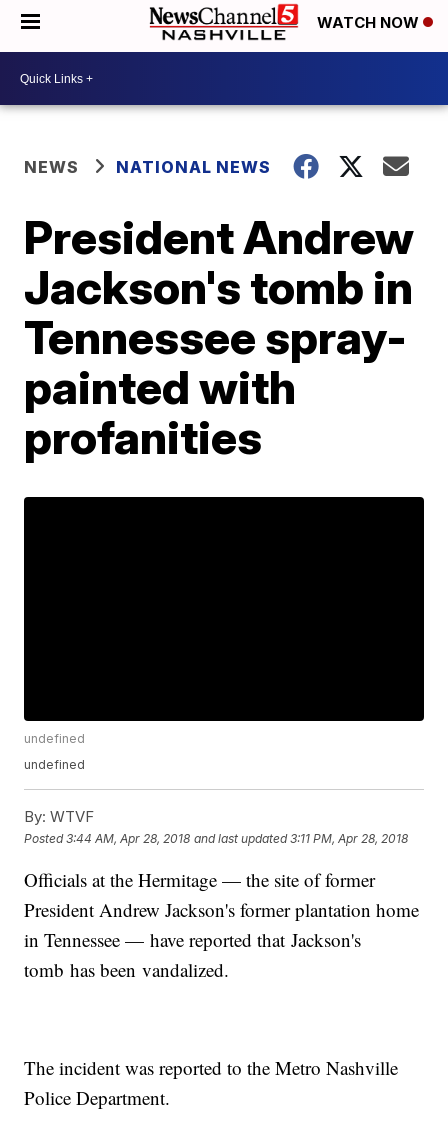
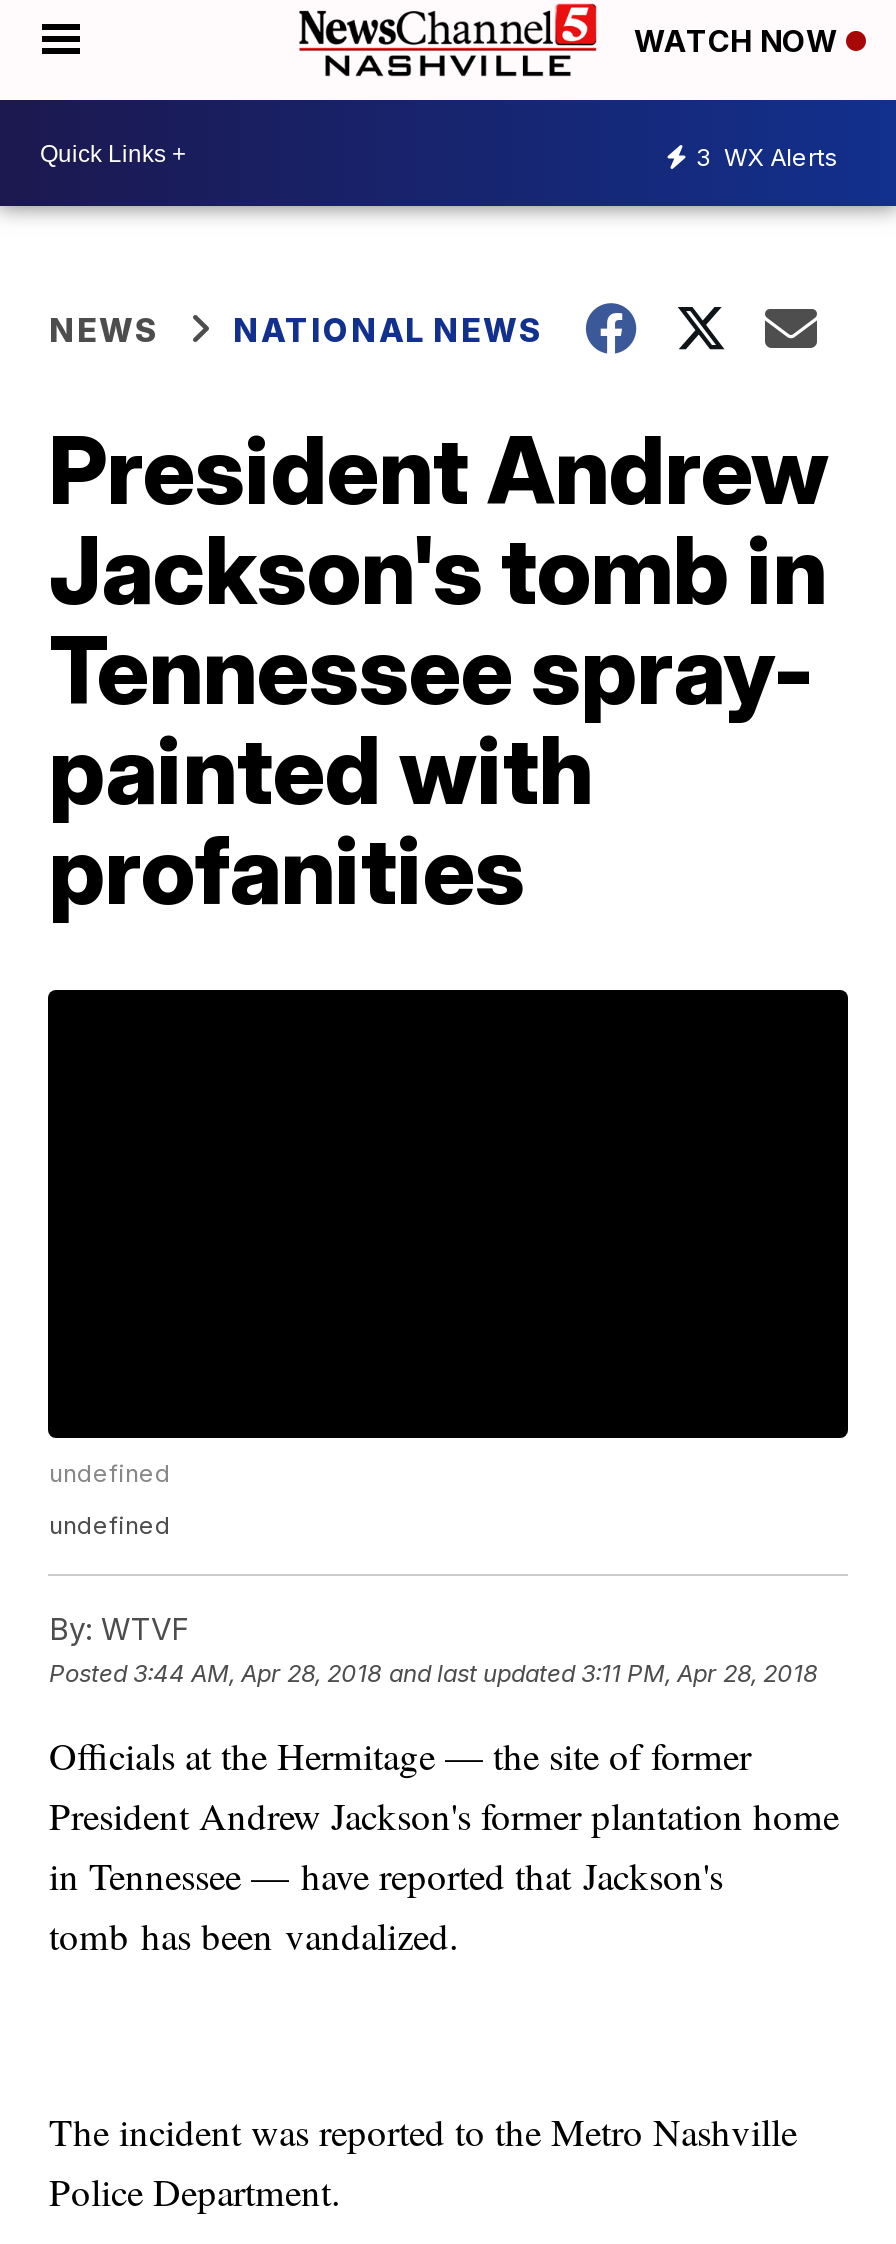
none -> [696,141,838,171] 3 WX Alerts

